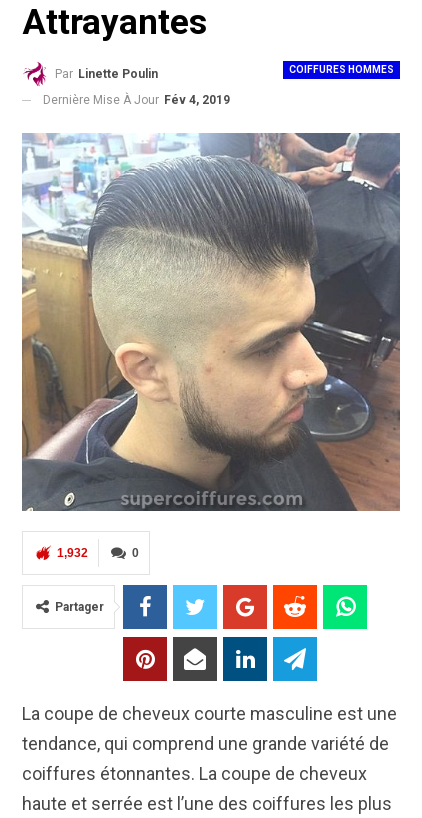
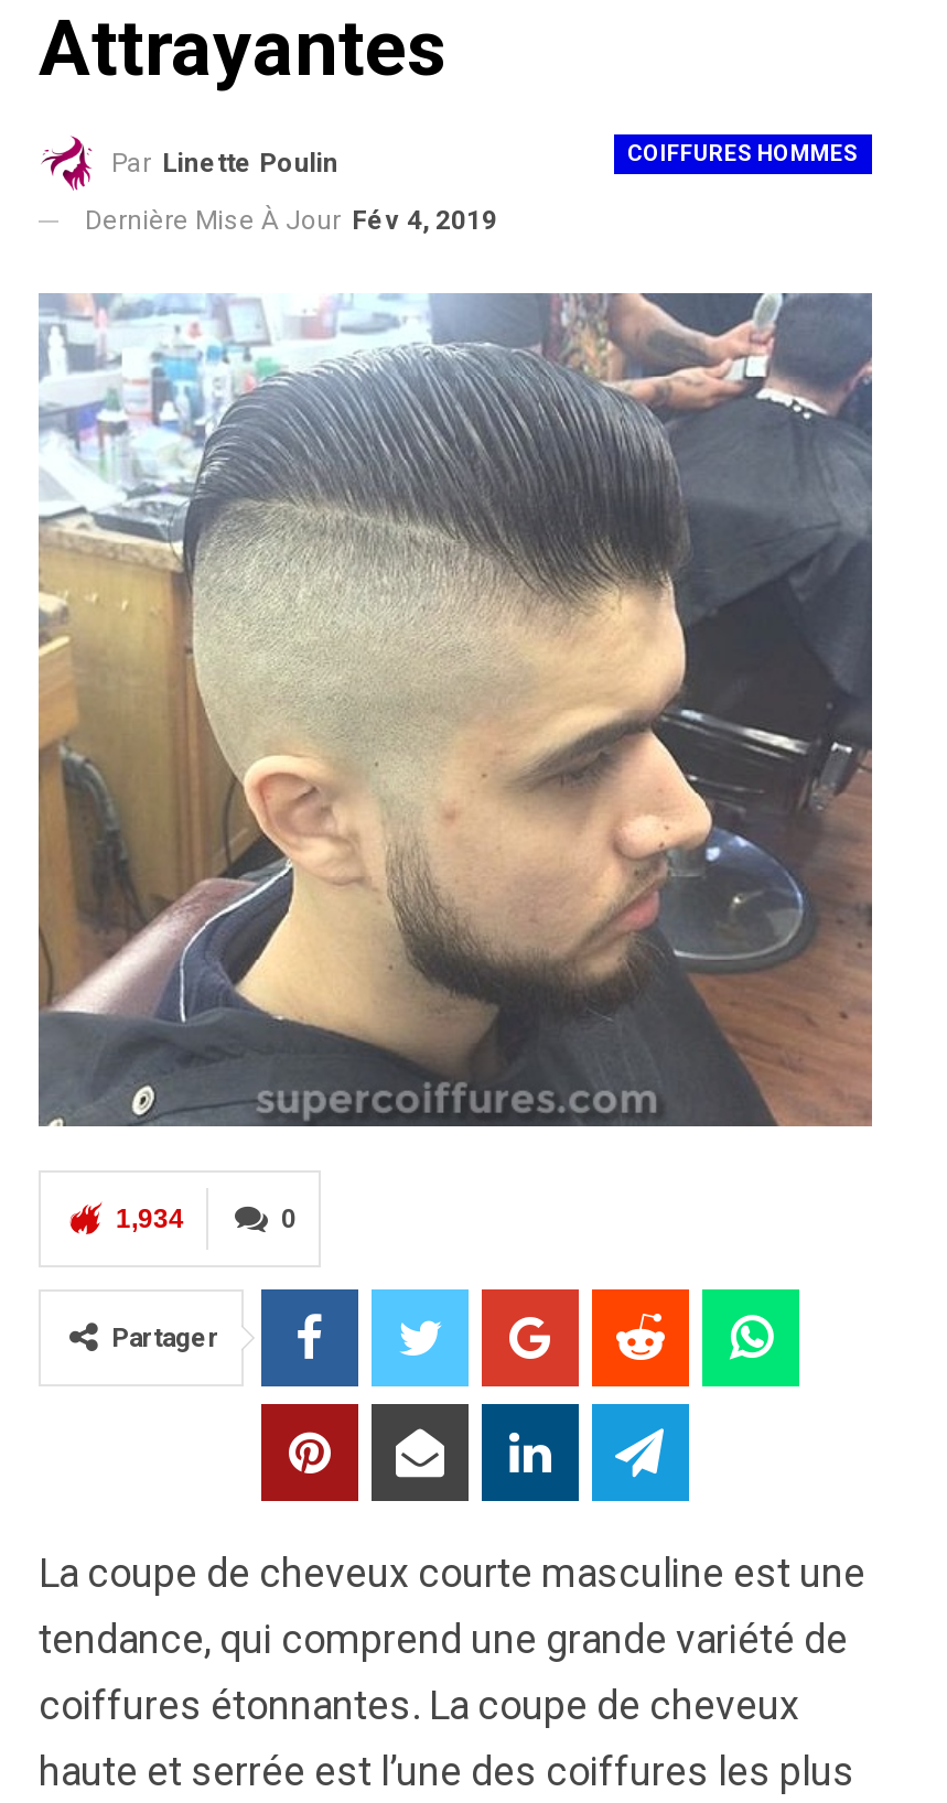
[57,546,88,560] 1,932 -> [116,1203,184,1234] 1,934

